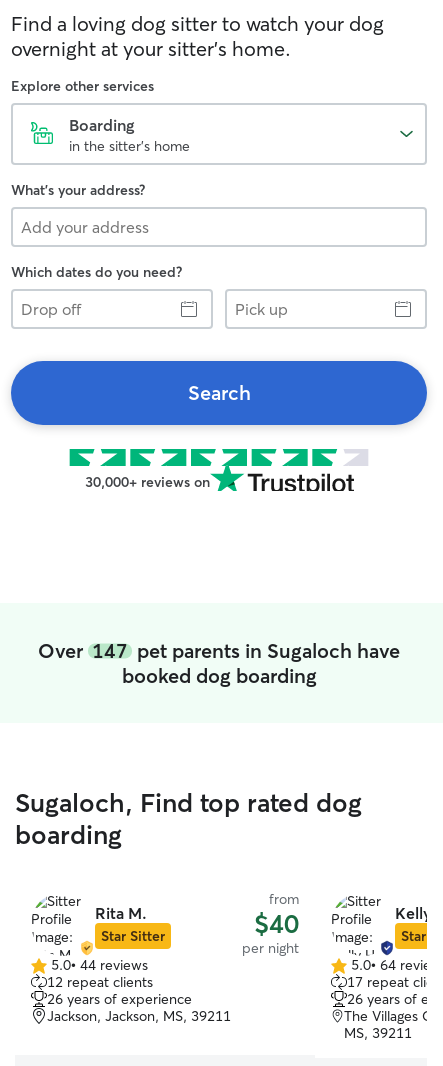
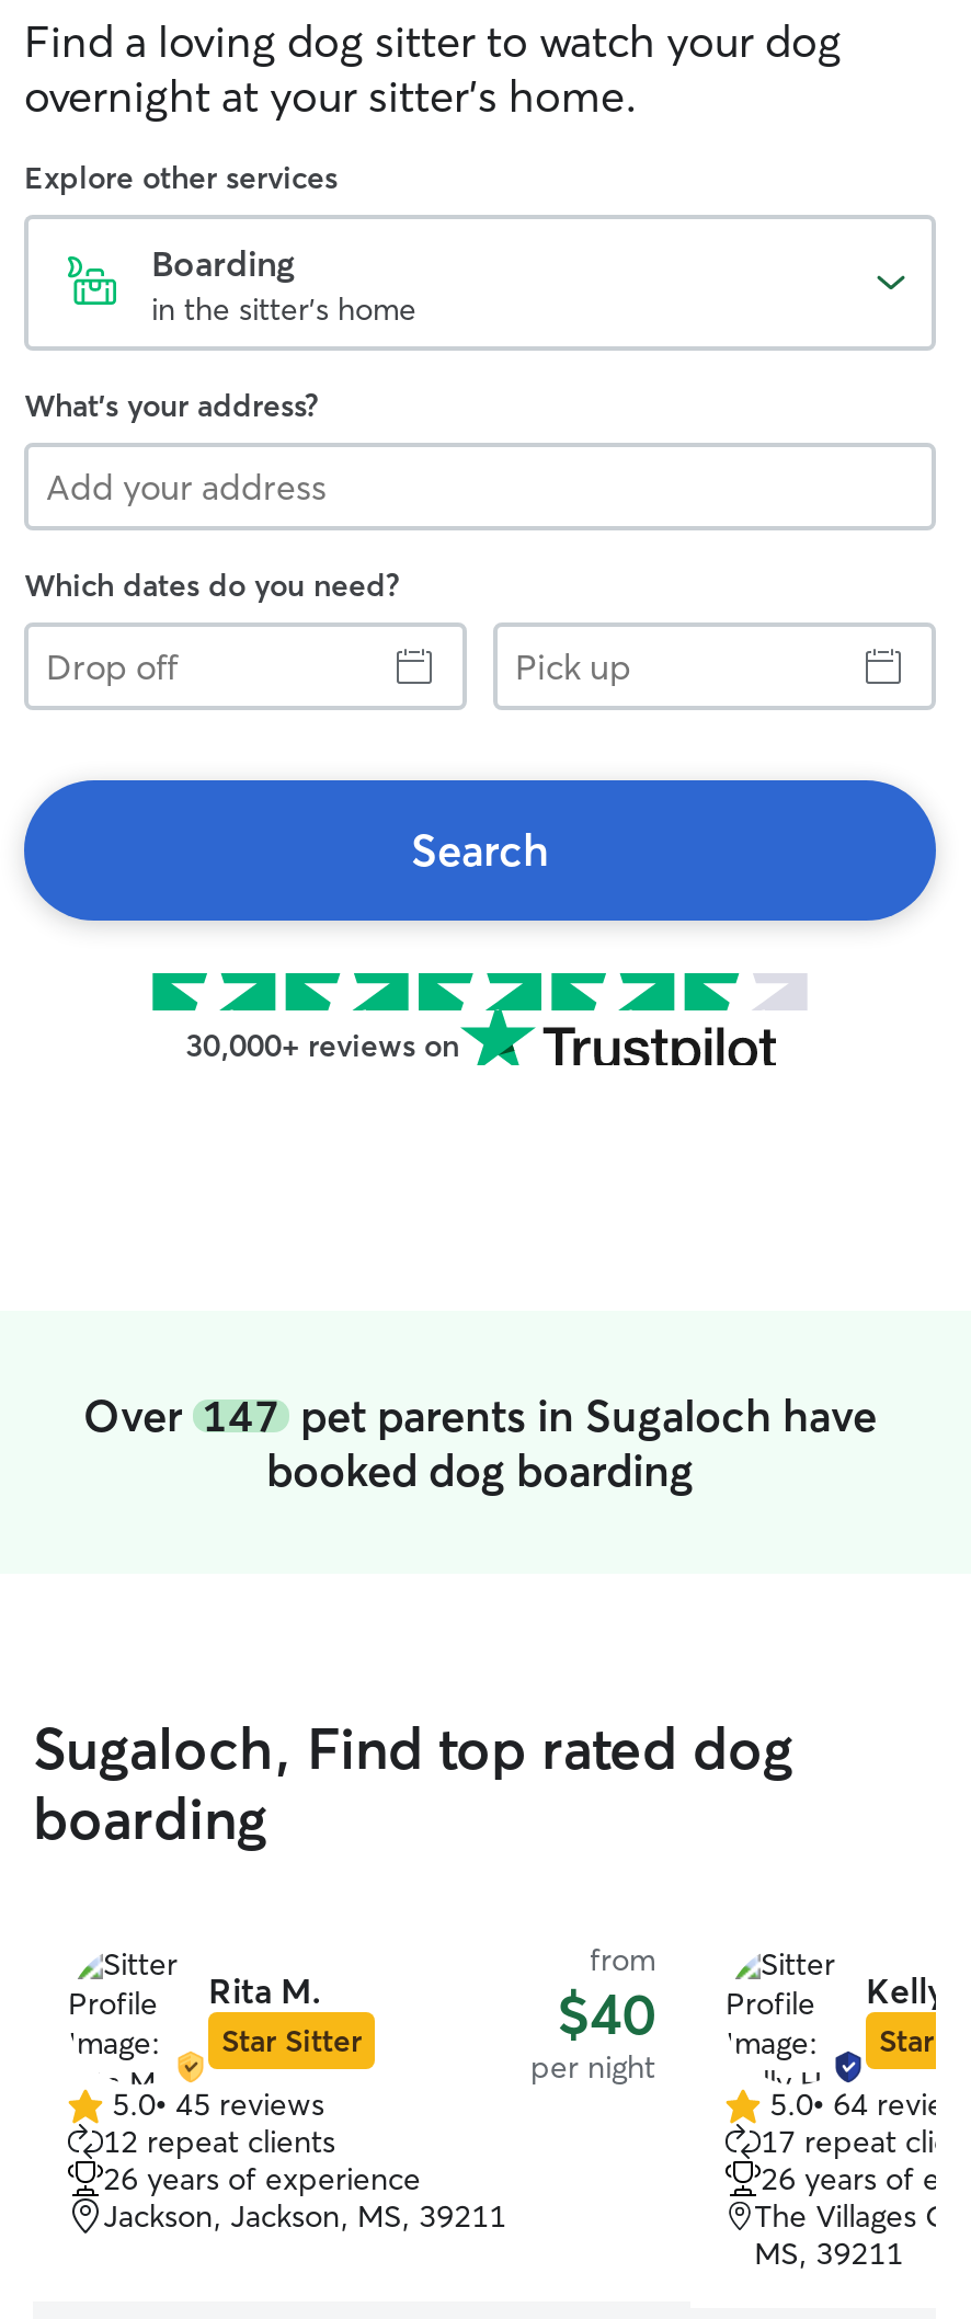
[51,956,148,974] 5.0• 44 reviews -> [112,2084,324,2124] 5.0• 45 reviews

